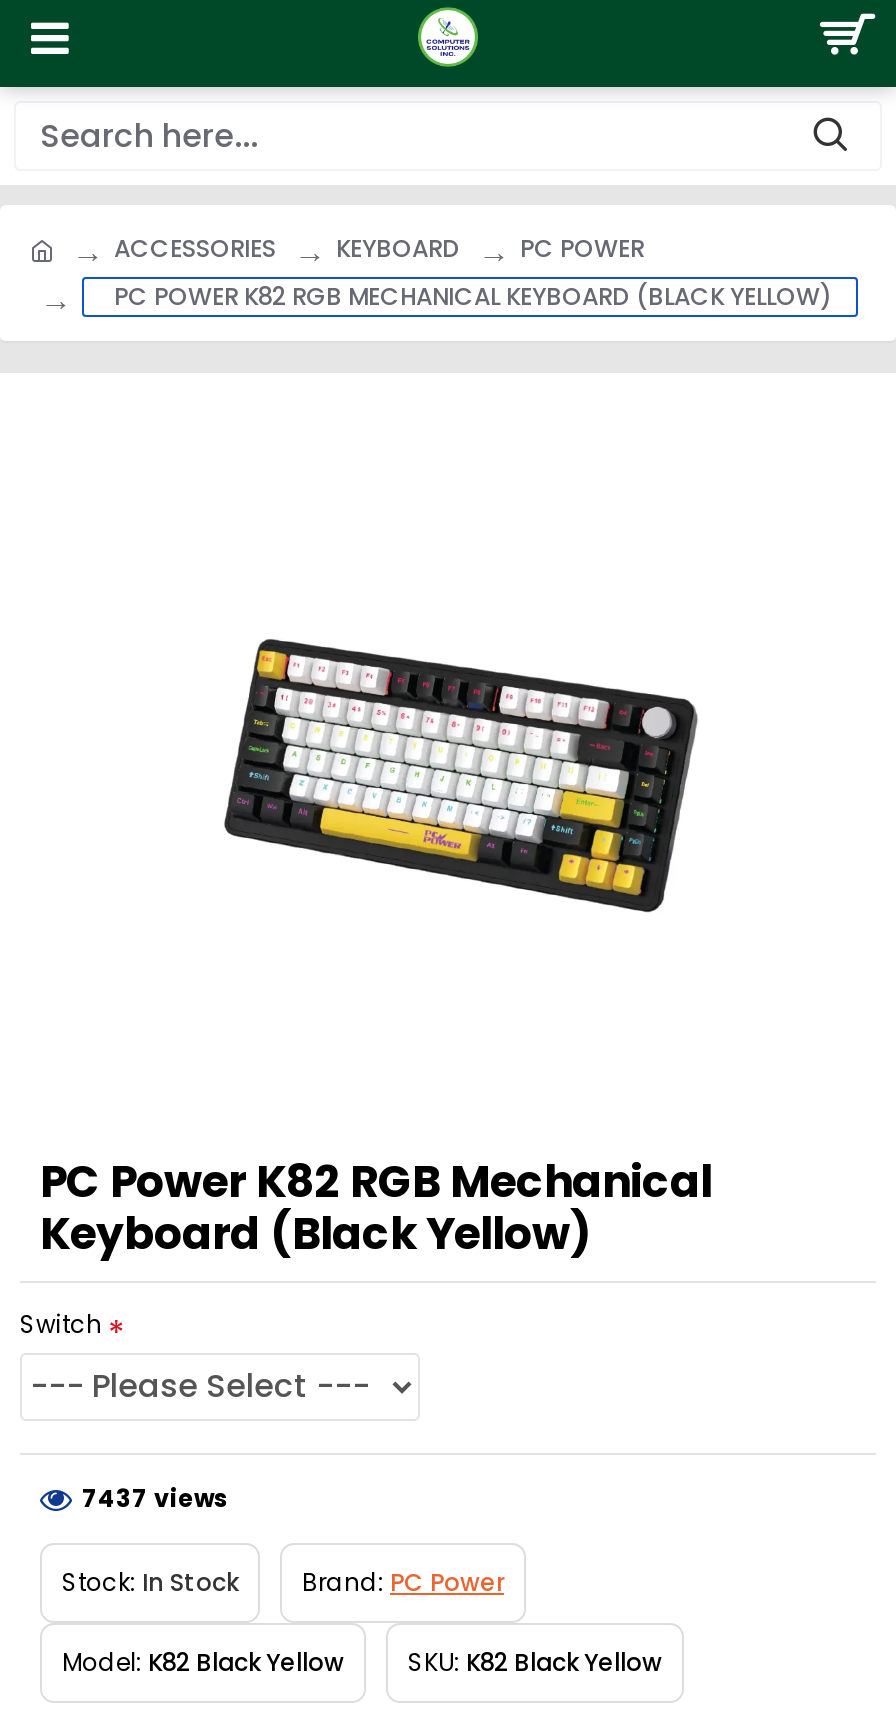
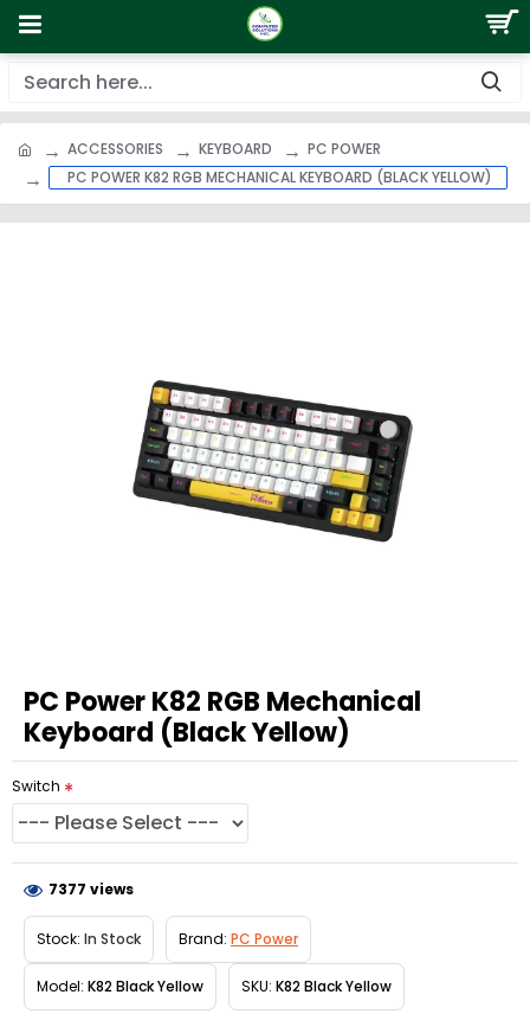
[82,1480,228,1514] 7437 views -> [49,879,134,899] 7377 views

